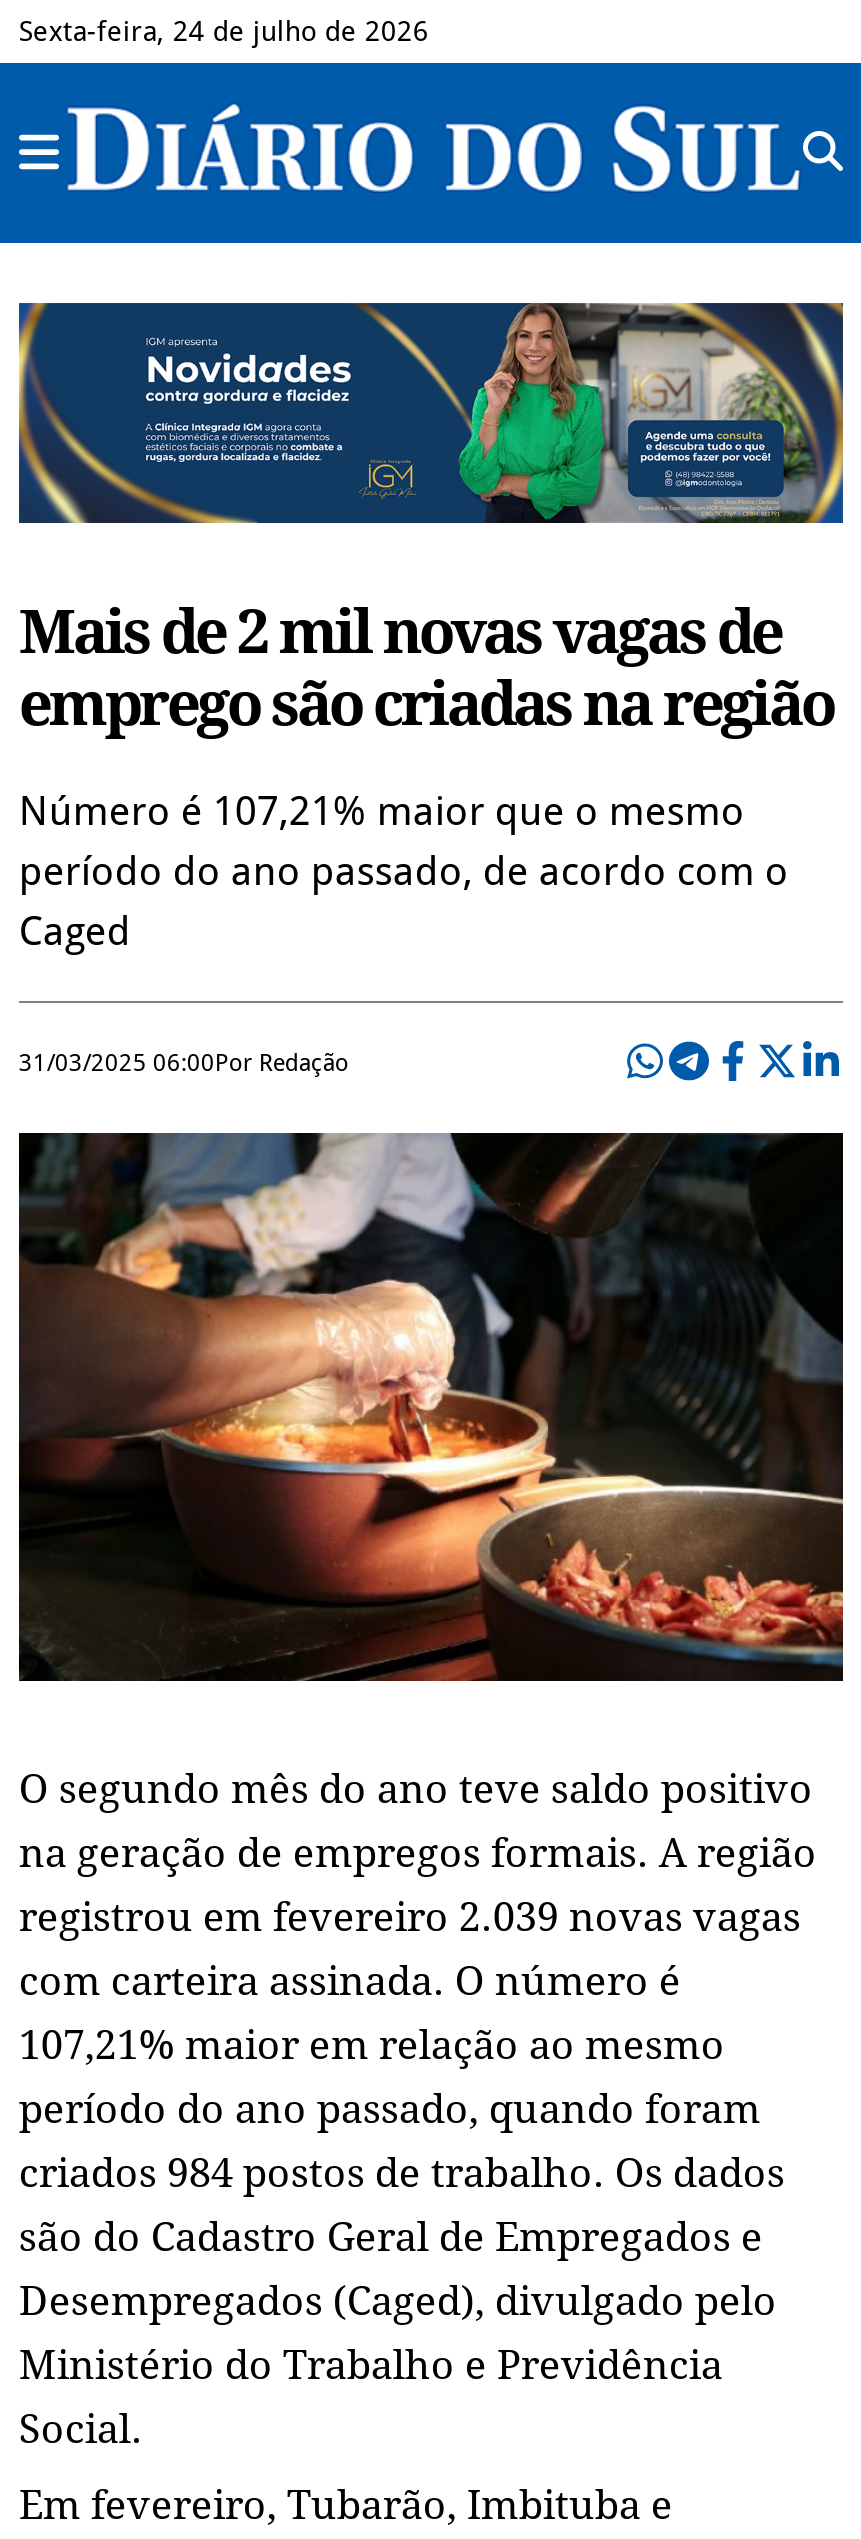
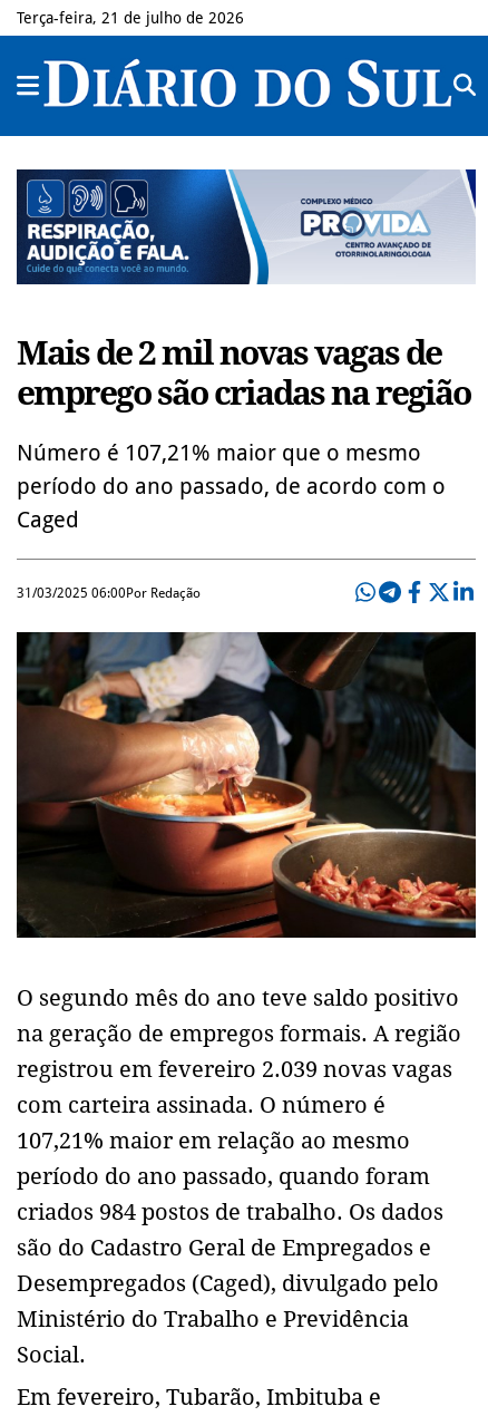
[19,15,429,47] Sexta-feira, 24 de julho de 2026 -> [17,9,244,27] Terça-feira, 21 de julho de 2026
[17,301,845,525] [image] -> [16,168,477,292] [image]

